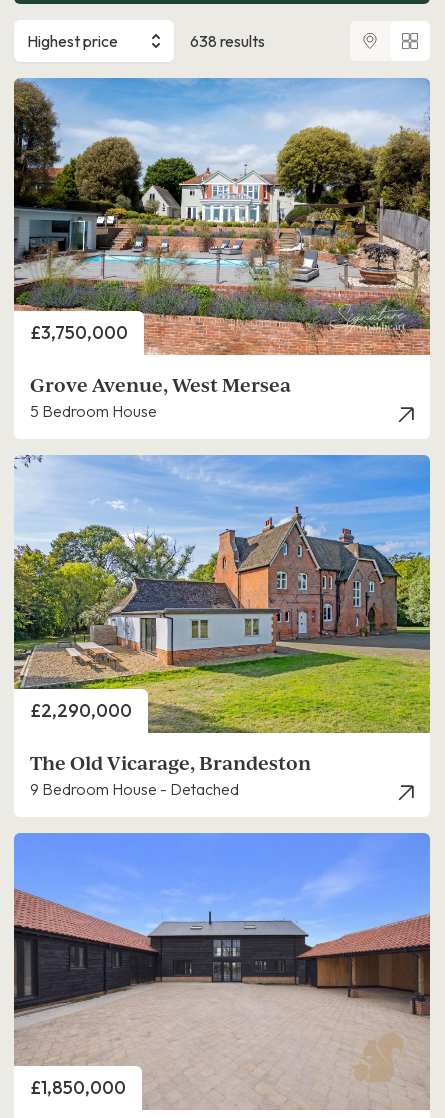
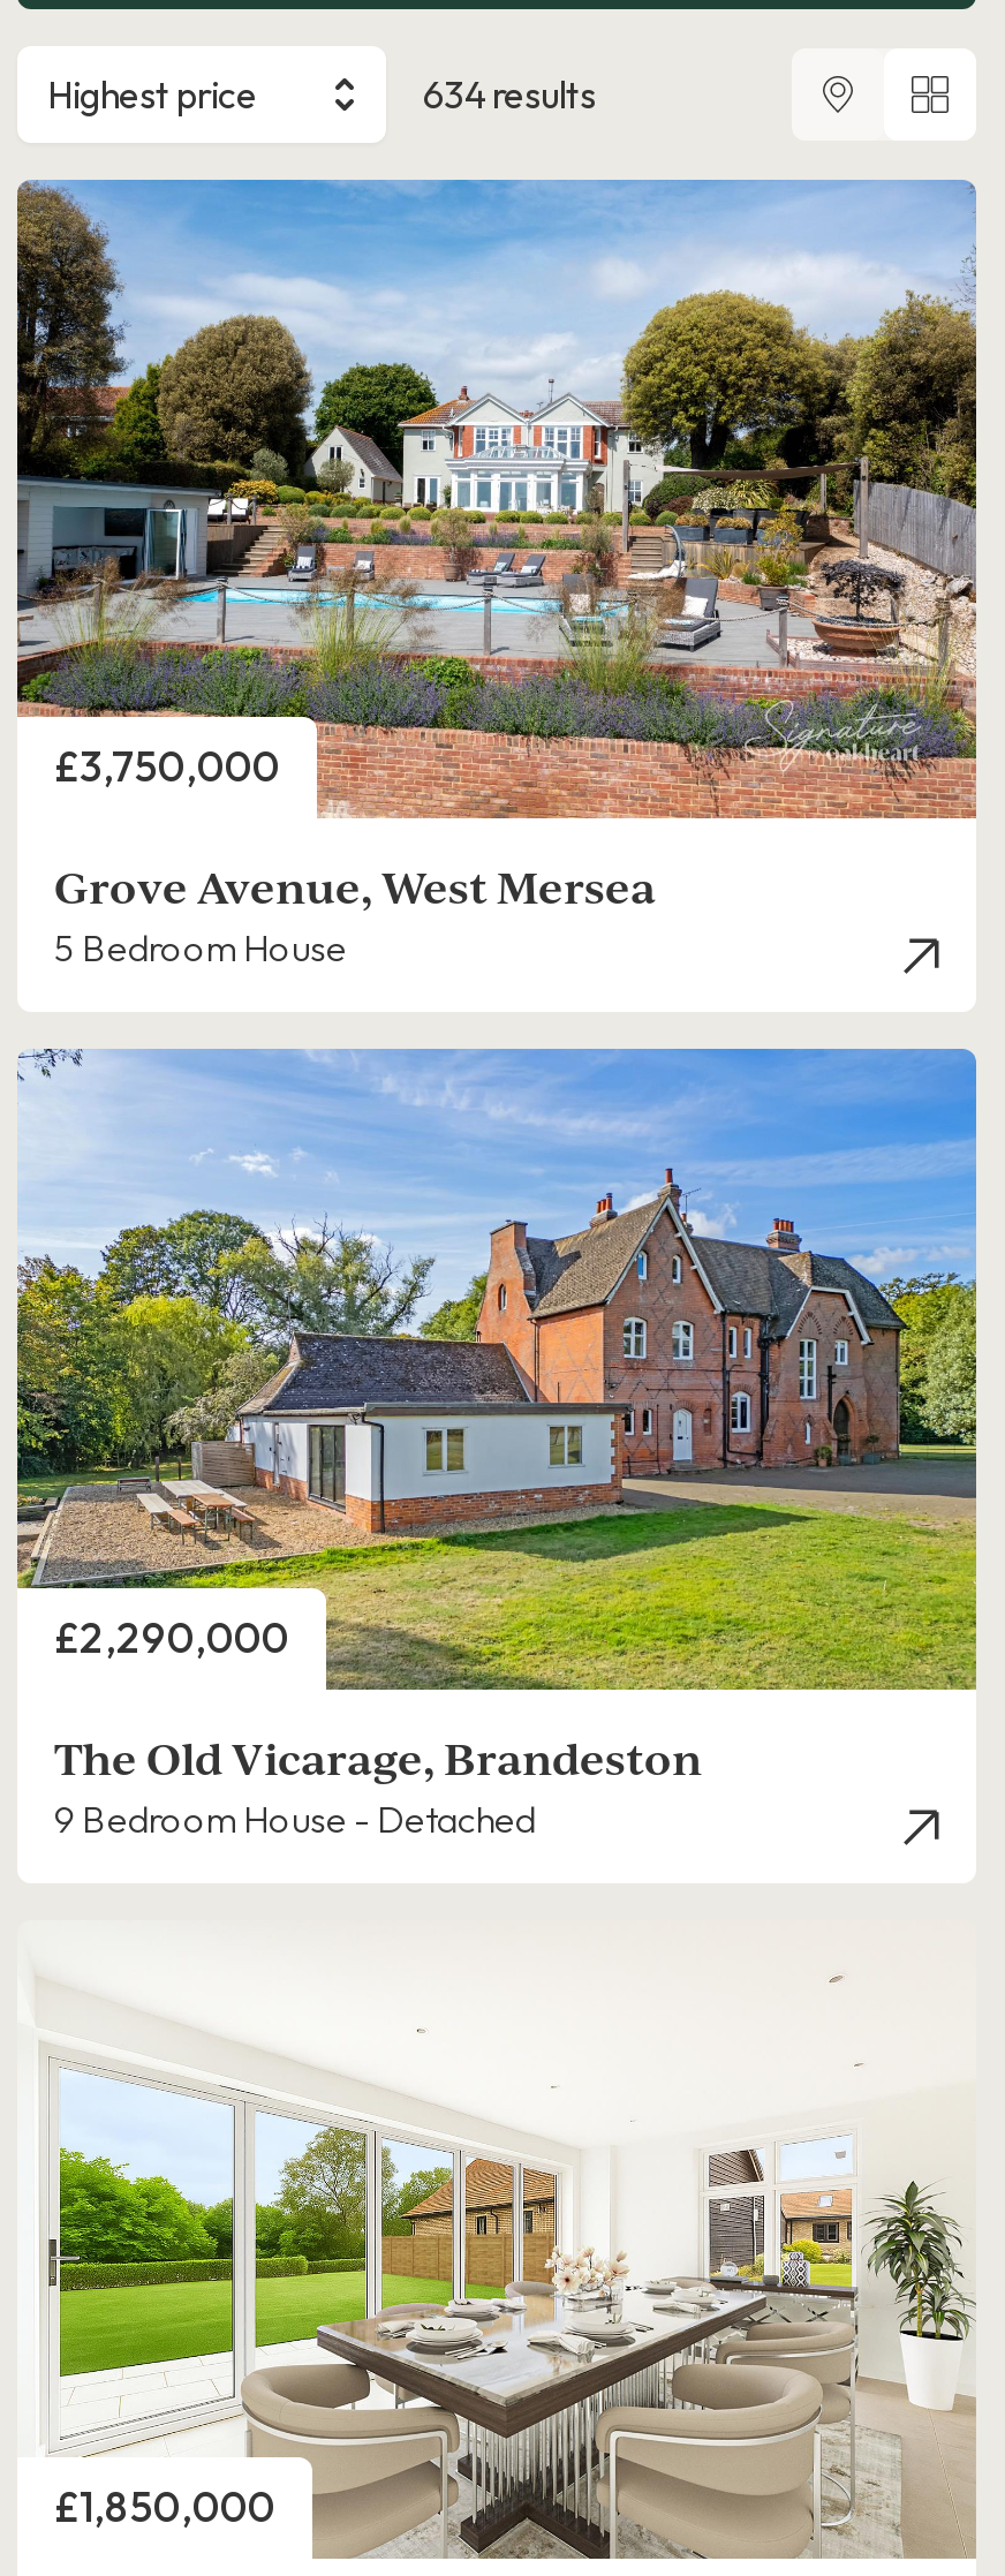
[190,31,265,51] 638 results -> [423,71,596,118] 634 results
[13,832,431,1109] [image] -> [17,1920,976,2559] [image]

